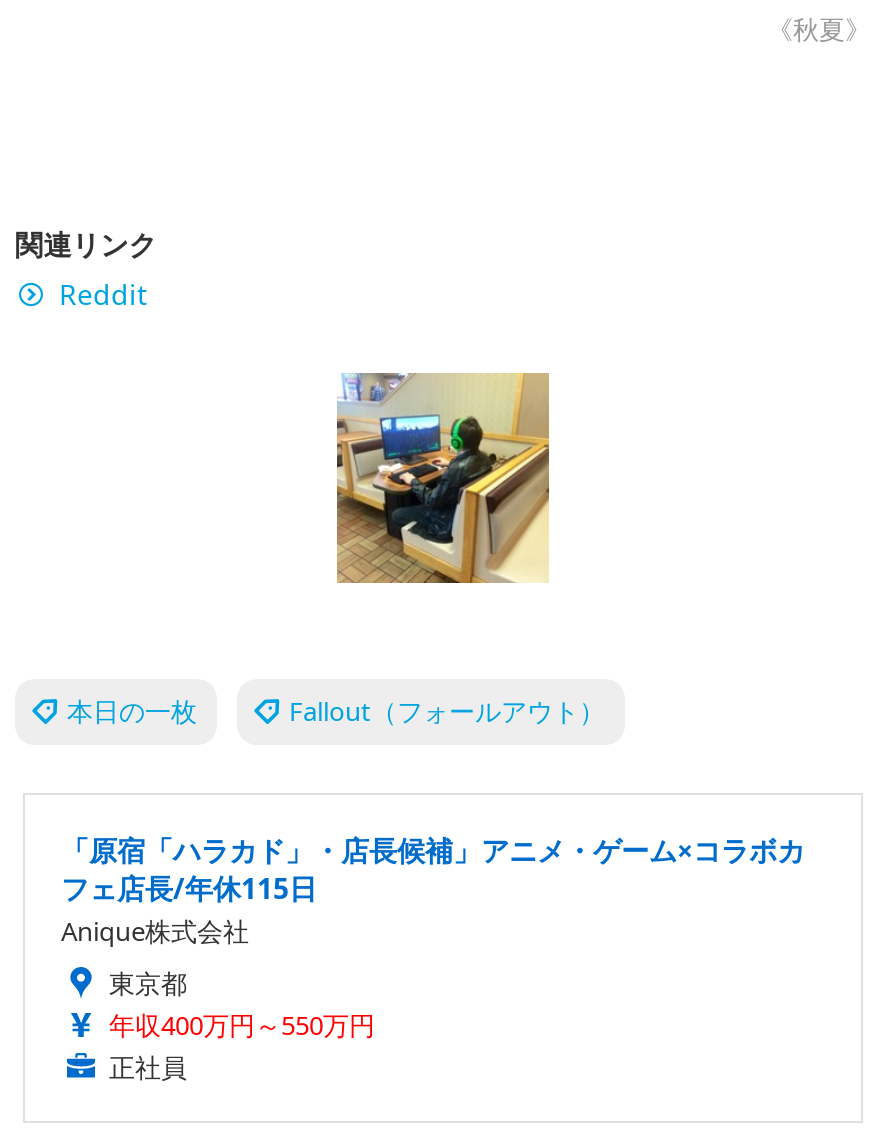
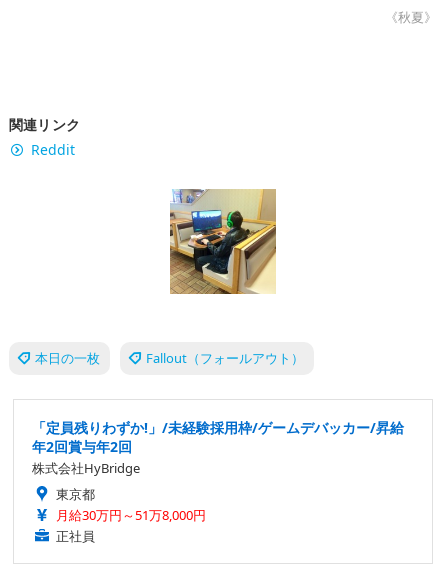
[61,830,805,948] 「原宿「ハラカド」・店長候補」アニメ・ゲーム×コラボカ | フェ店長/年休115日 | Anique株式会社 -> [32,417,404,476] 「定員残りわずか!」/未経験採用枠/ゲームデバッカー/昇給 | 年2回賞与年2回 | 株式会社HyBridge
[109,1006,375,1042] 年収400万円～550万円 -> [56,505,206,523] 月給30万円～51万8,000円

